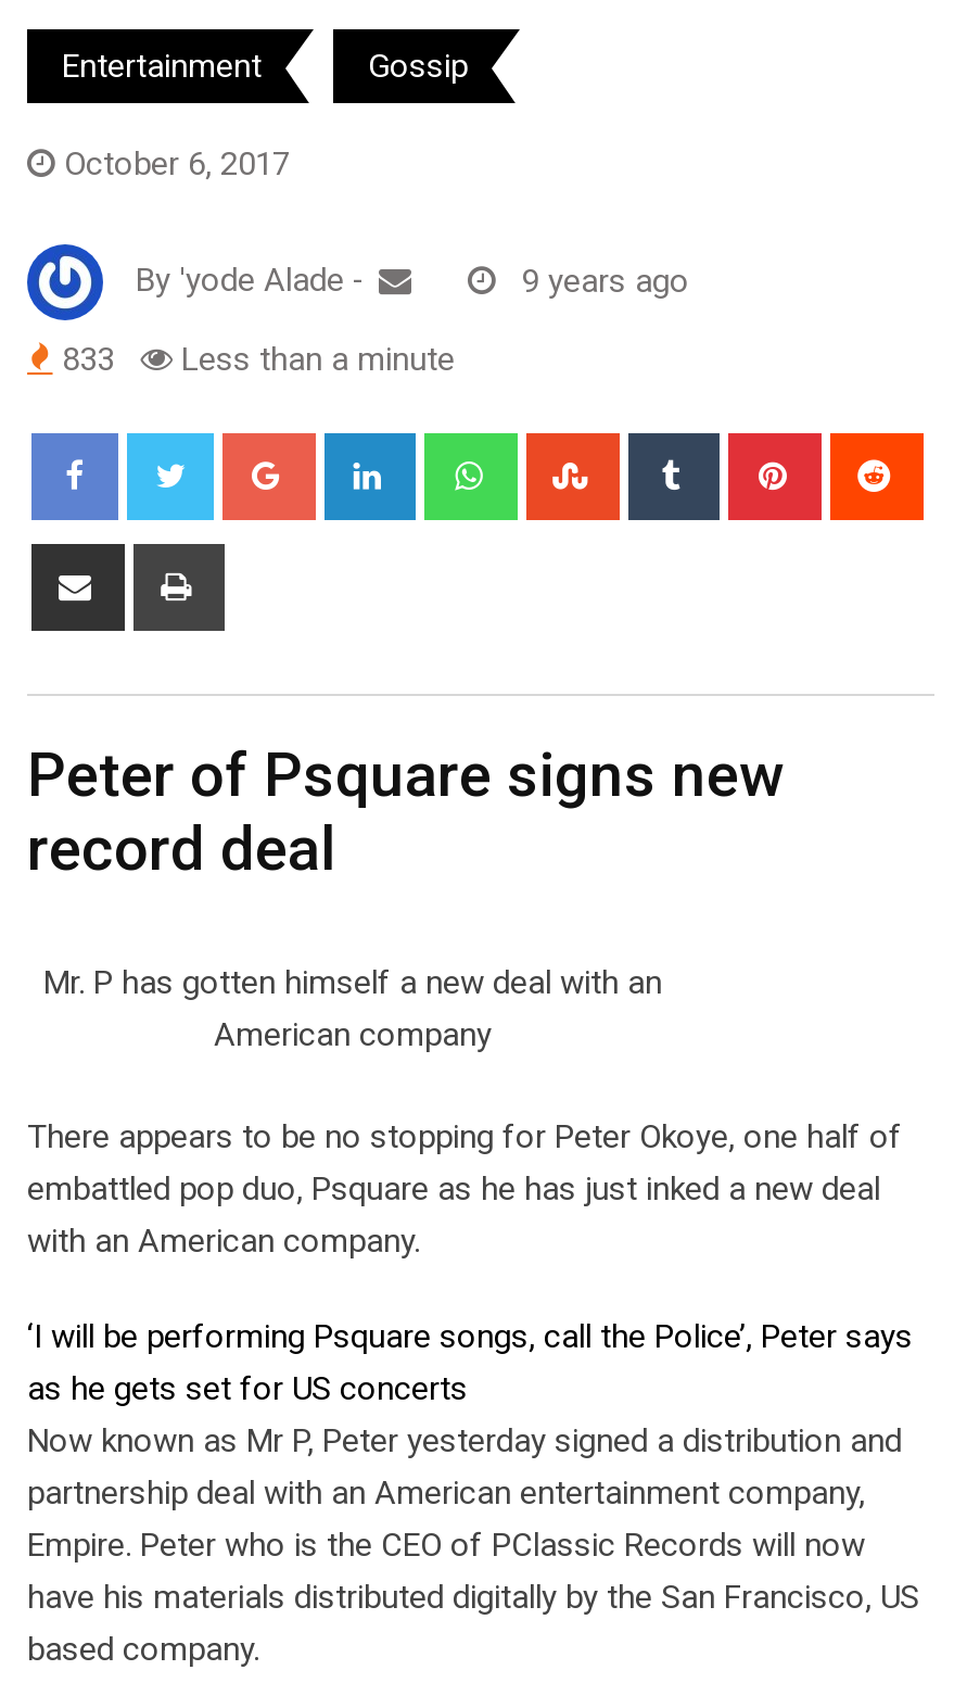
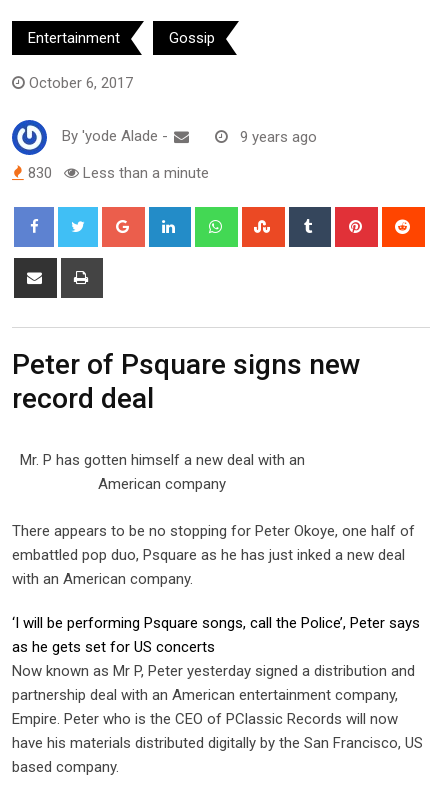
[53,340,455,379] 833 Less than a minute -> [24,164,209,182] 830 Less than a minute

